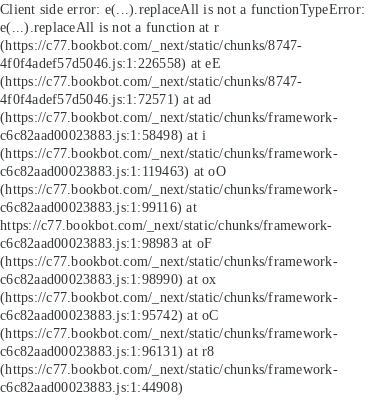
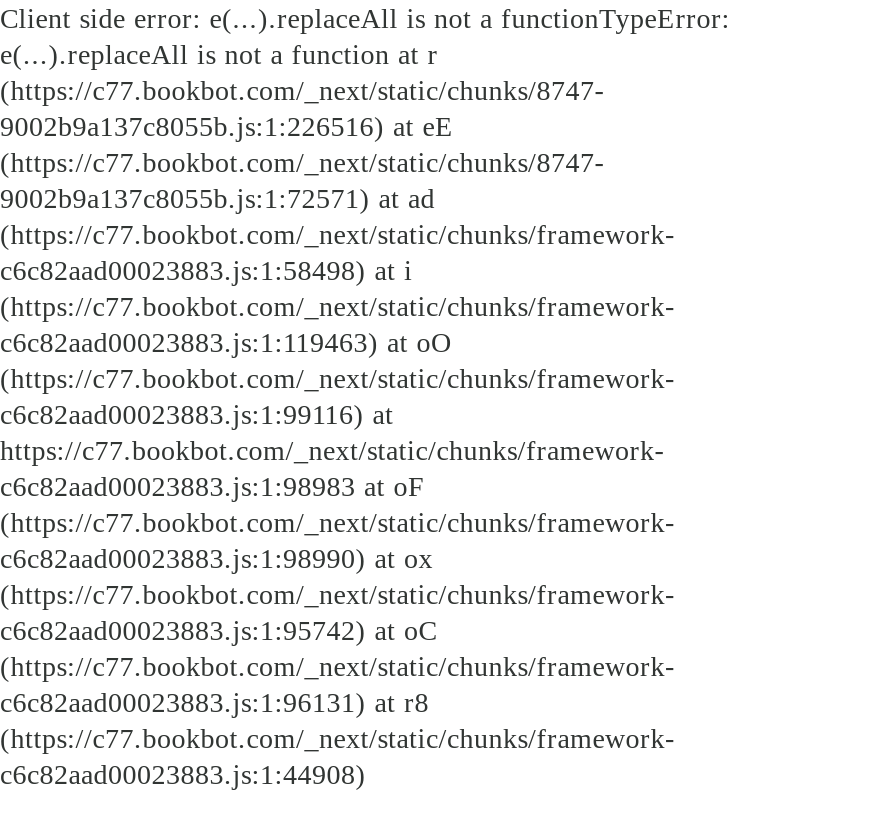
[0,55,221,71] 4f0f4adef57d5046.js:1:226558) at eE -> [0,110,454,142] 9002b9a137c8055b.js:1:226516) at eE
[0,91,211,107] 4f0f4adef57d5046.js:1:72571) at ad -> [0,182,435,214] 9002b9a137c8055b.js:1:72571) at ad

